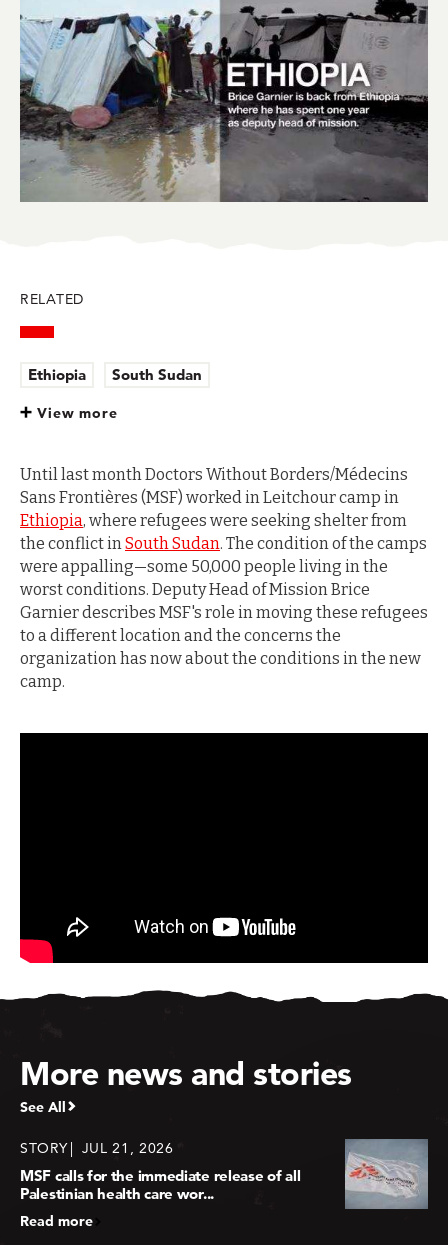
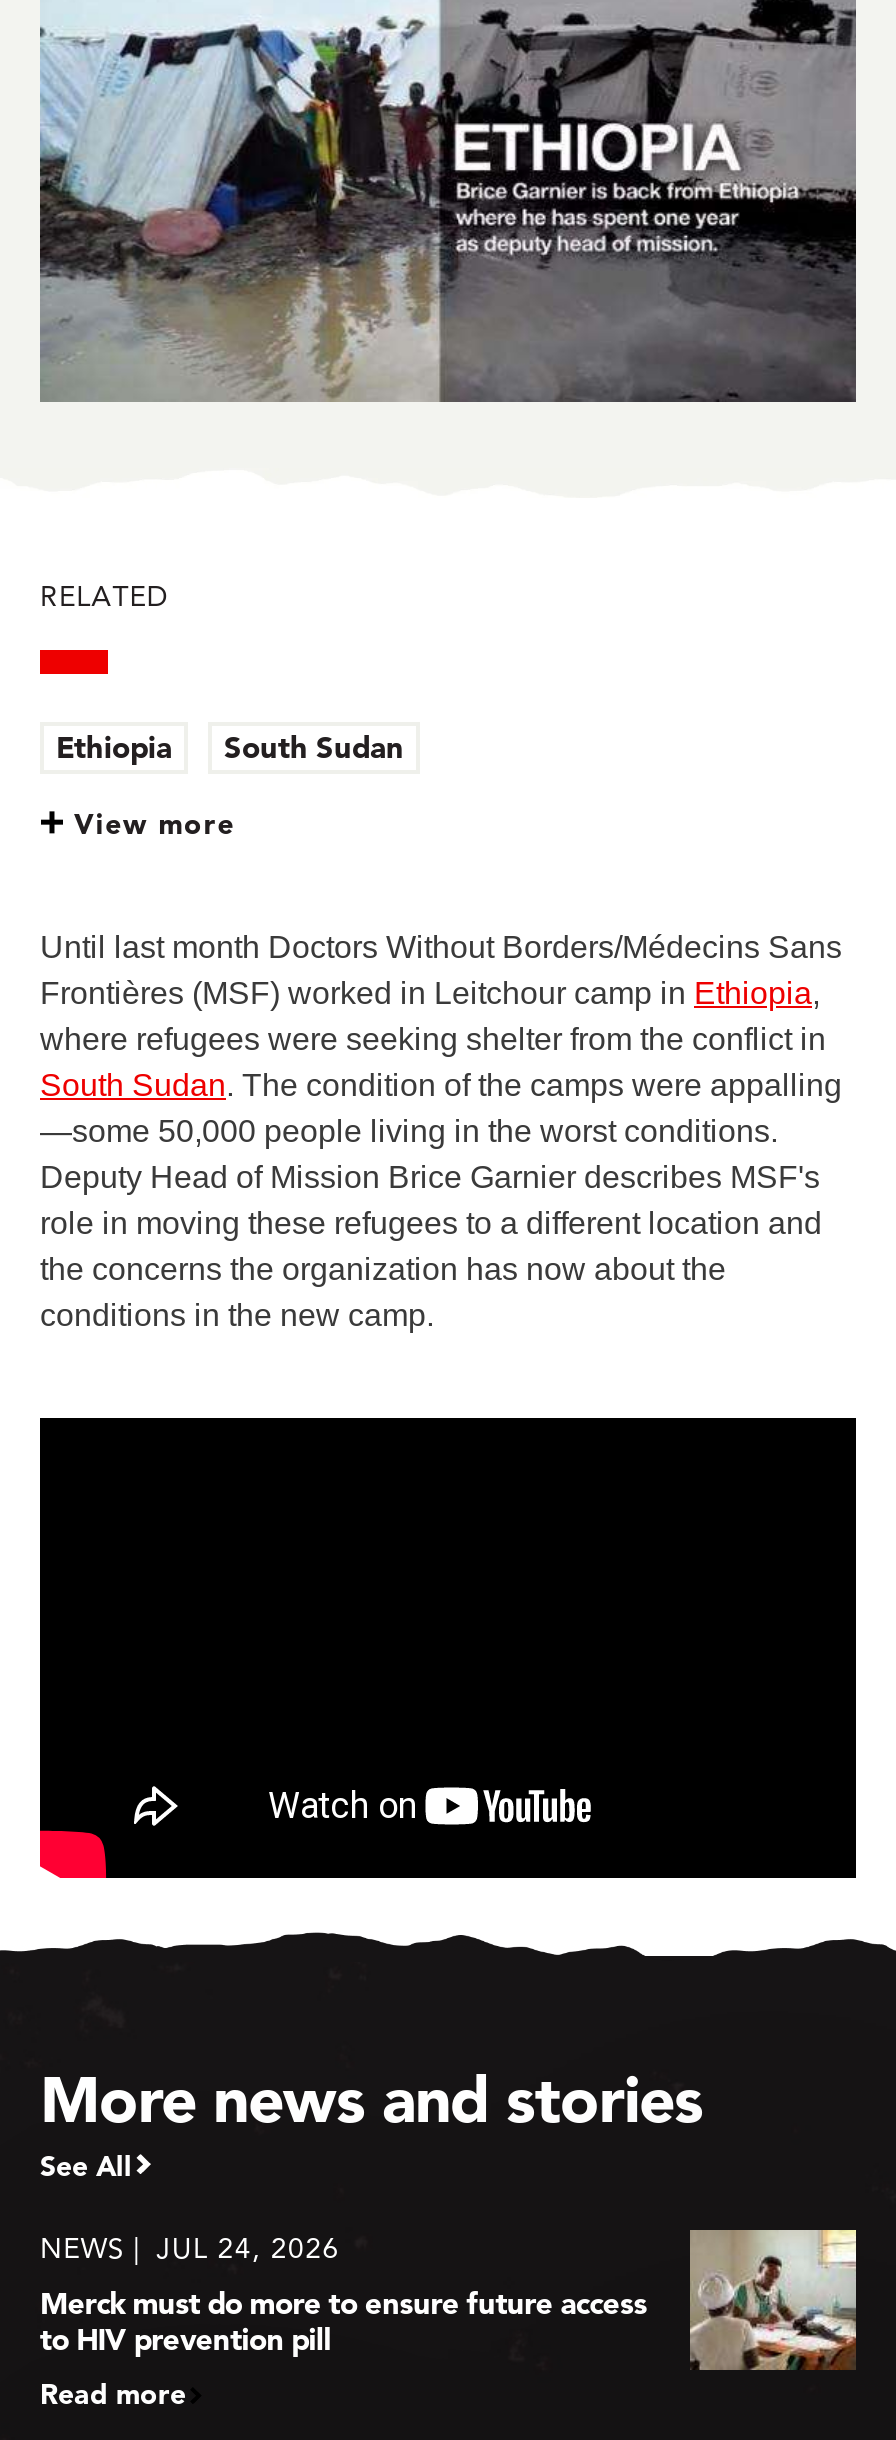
[20,1139,173,1157] STORY | JUL 21, 2026 -> [40,2231,340,2267] NEWS | JUL 24, 2026
[345,1139,429,1210] [image] -> [690,2228,856,2370] [image]
[20,1166,300,1203] MSF calls for the immediate release of all | Palestinian health care wor... -> [40,2285,647,2359] Merck must do more to ensure future access | to HIV prevention pill

